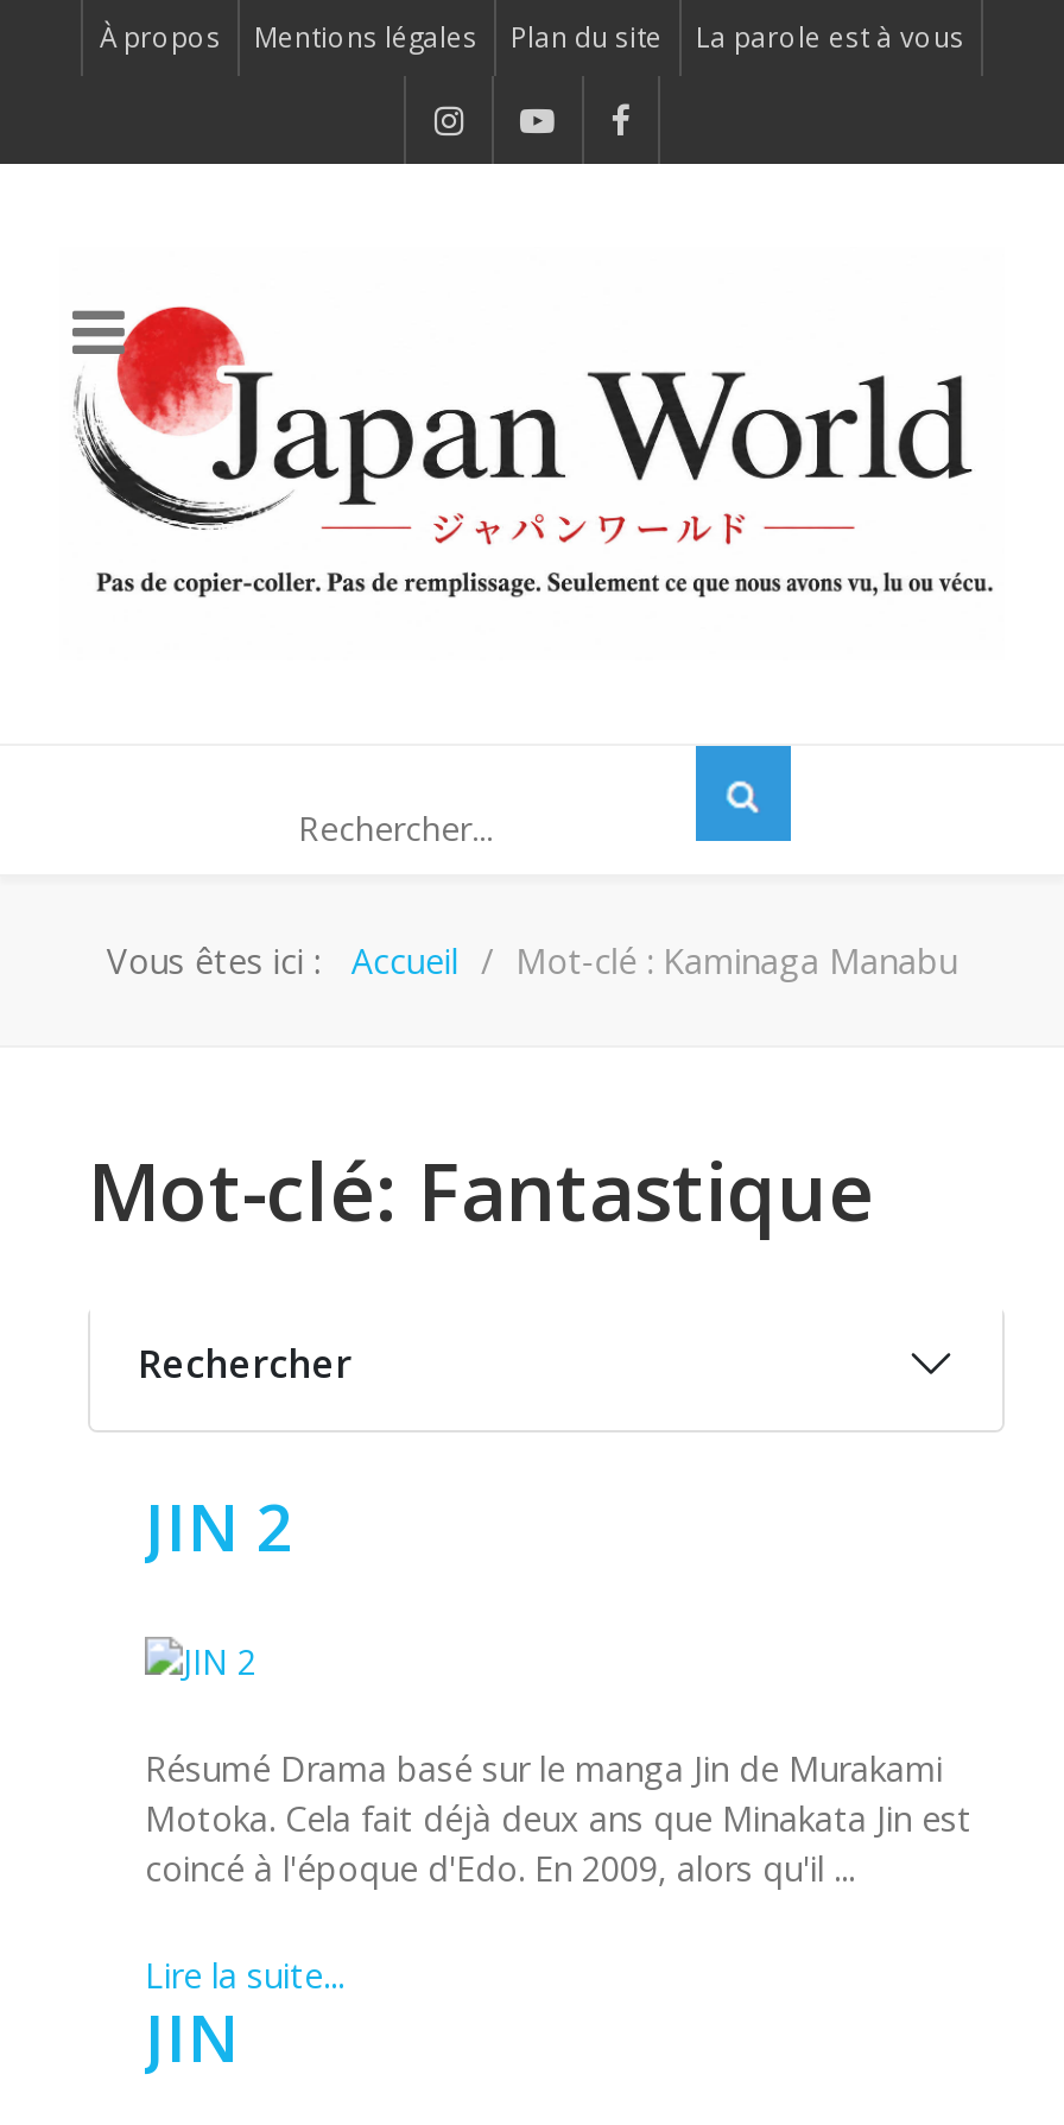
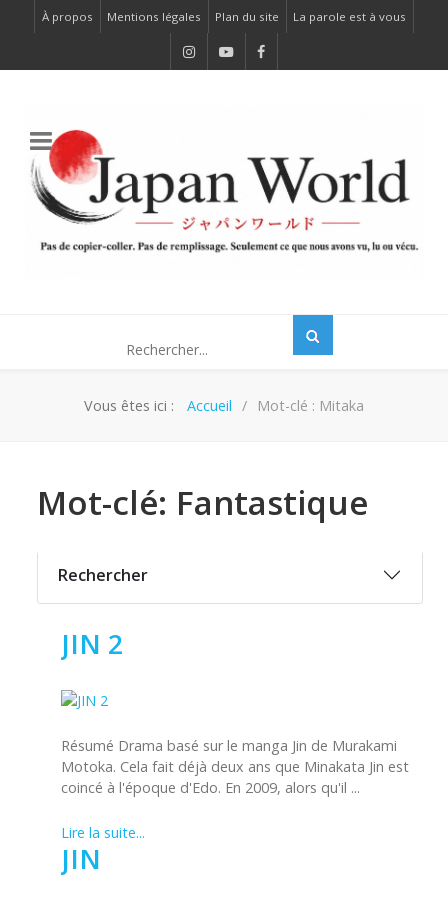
[516,939,957,984] Mot-clé : Kaminaga Manabu -> [257,396,364,415] Mot-clé : Mitaka

